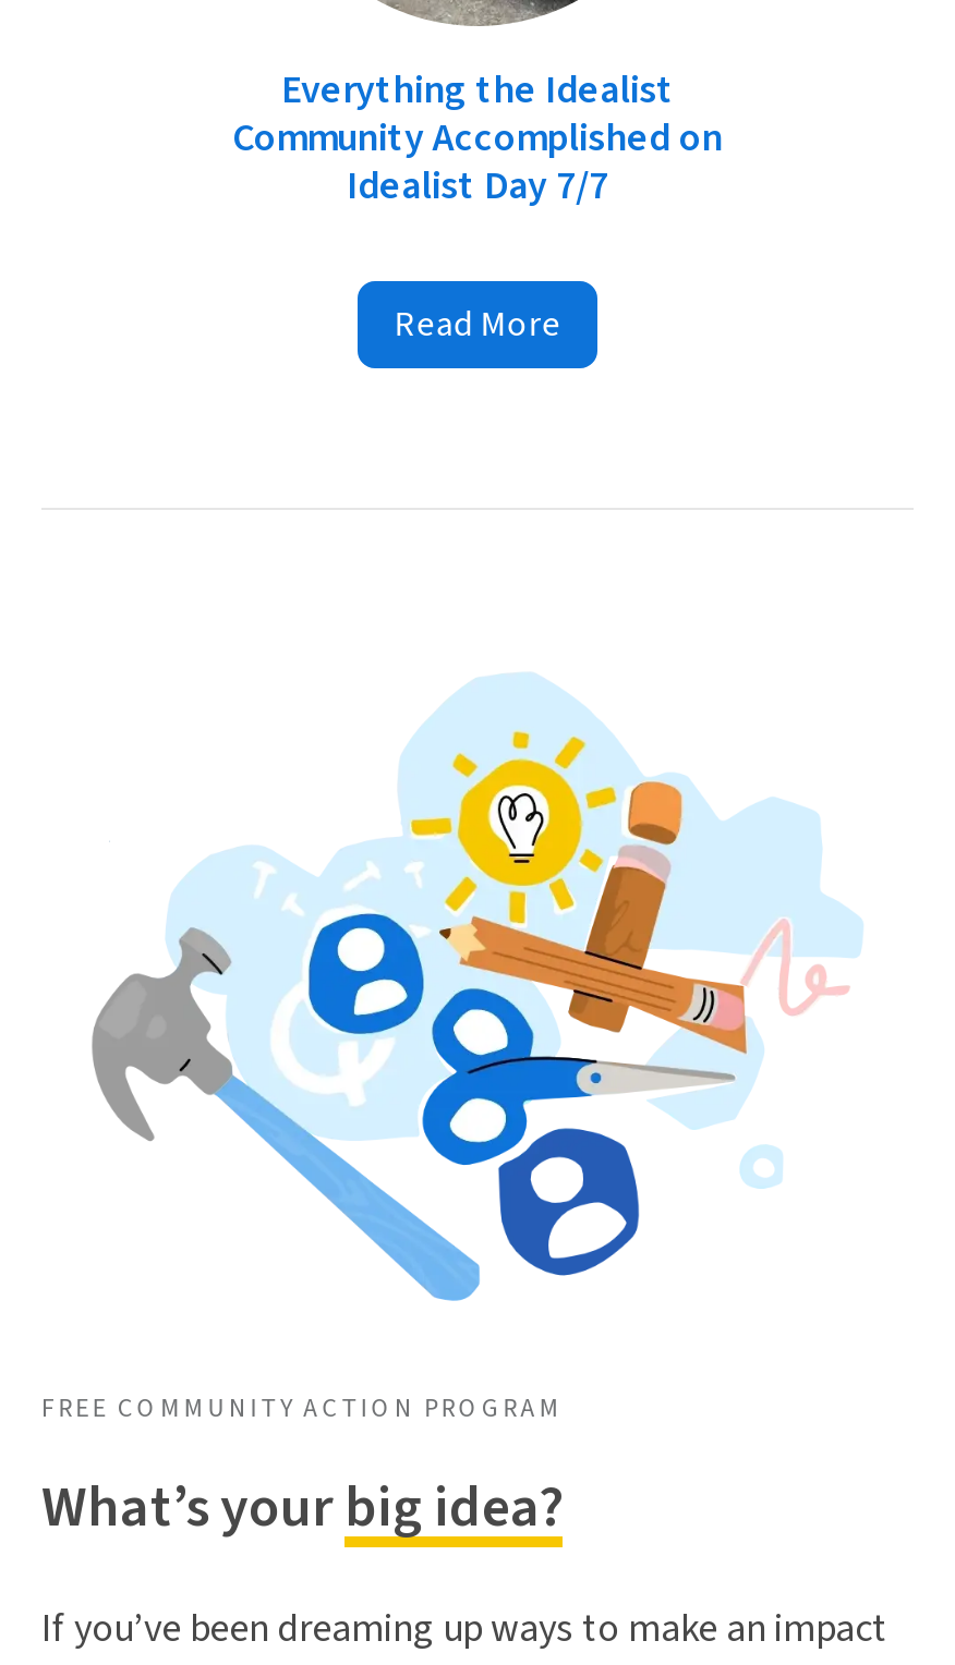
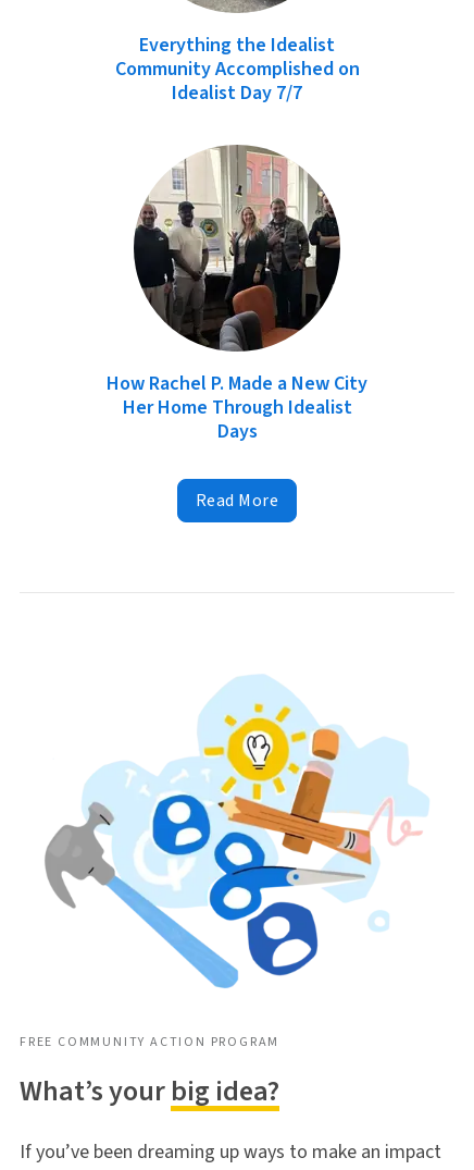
none -> [107,140,367,445] [image] | How Rachel P. Made a New City | Her Home Through Idealist | Days

